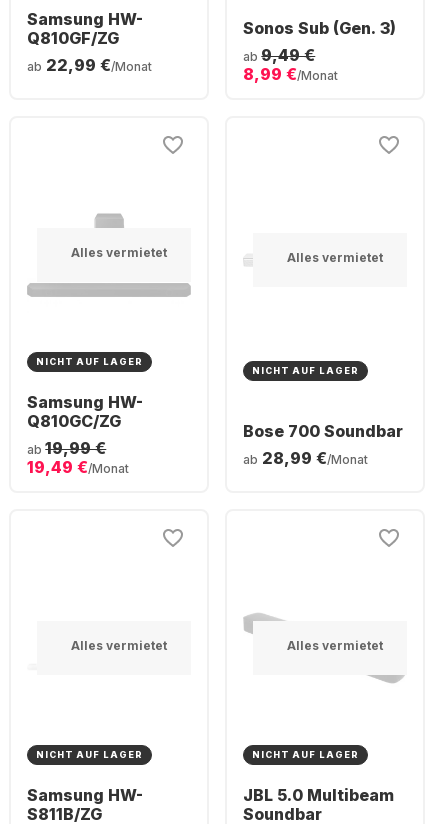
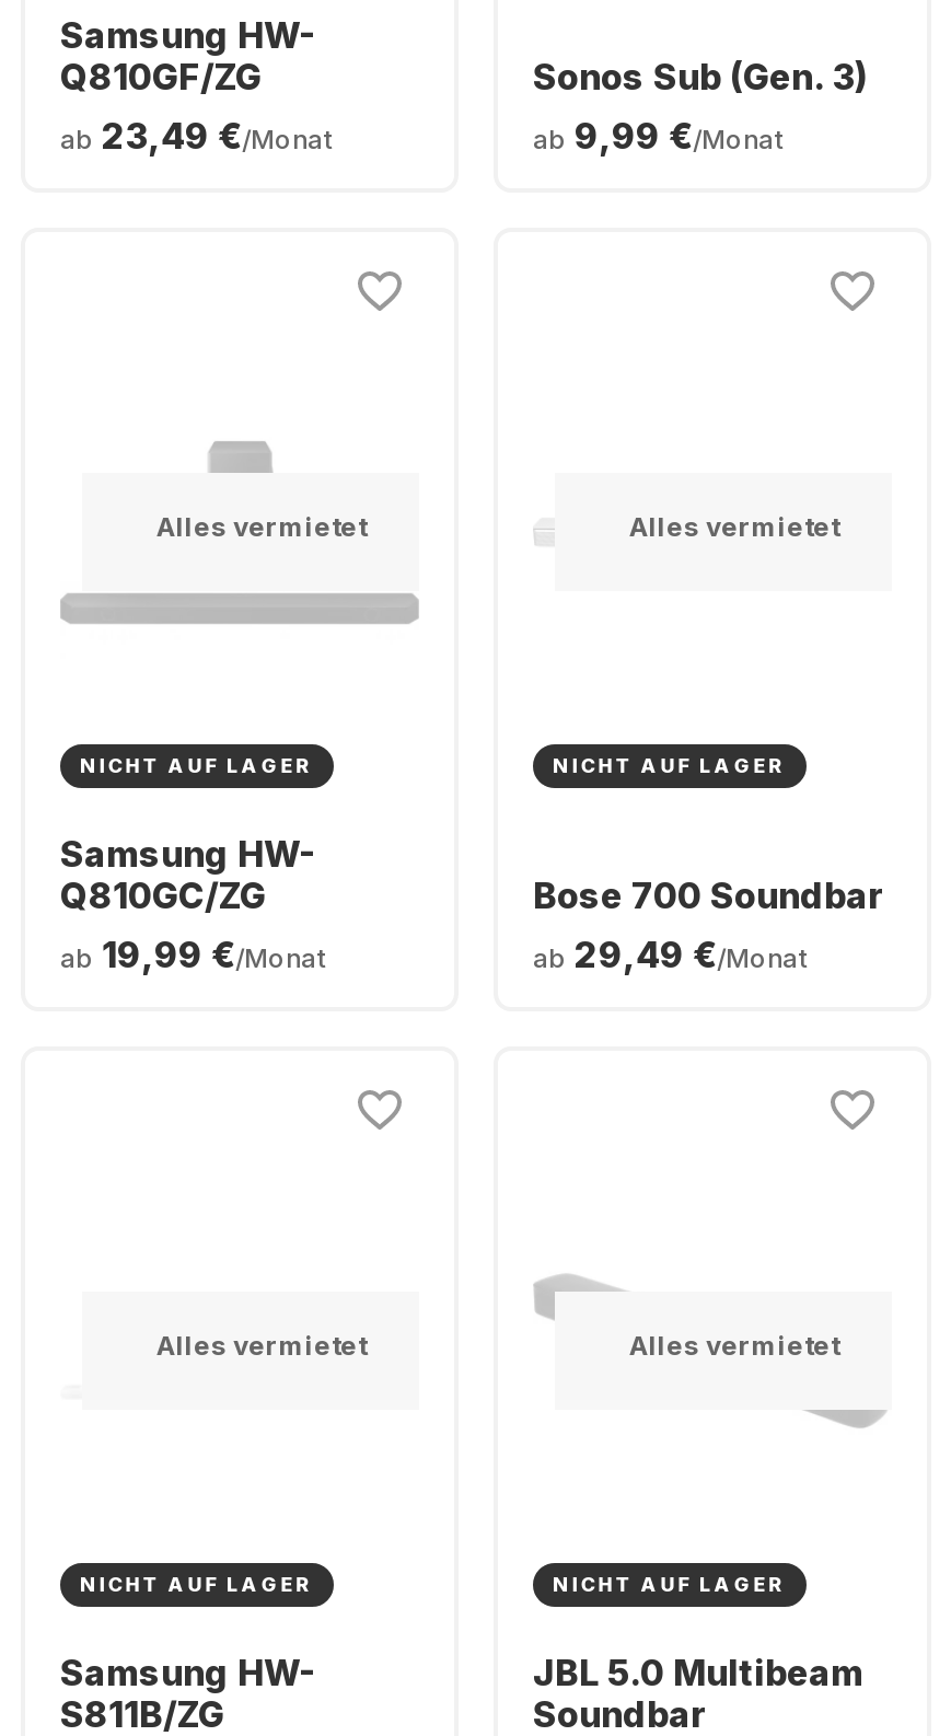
[243,45,338,84] ab 9,49 € | 8,99 €/Monat -> [533,114,782,158] ab 9,99 €/Monat
[27,54,152,74] ab 22,99 €/Monat -> [60,114,332,158] ab 23,49 €/Monat
[27,438,129,477] ab 19,99 € | 19,49 €/Monat -> [60,933,325,976] ab 19,99 €/Monat
[243,447,368,467] ab 28,99 €/Monat -> [533,933,807,976] ab 29,49 €/Monat

